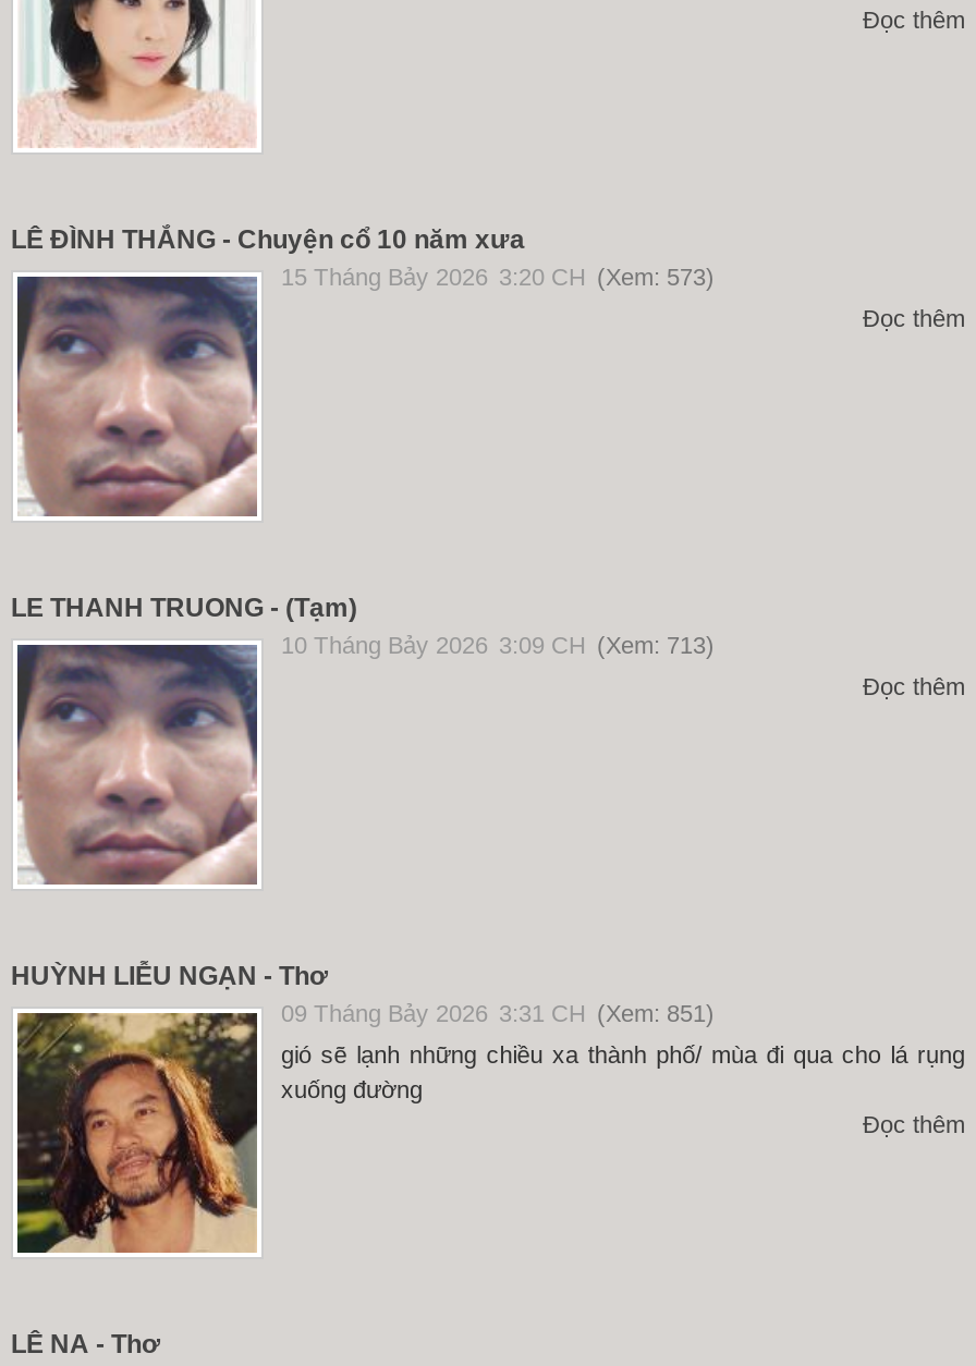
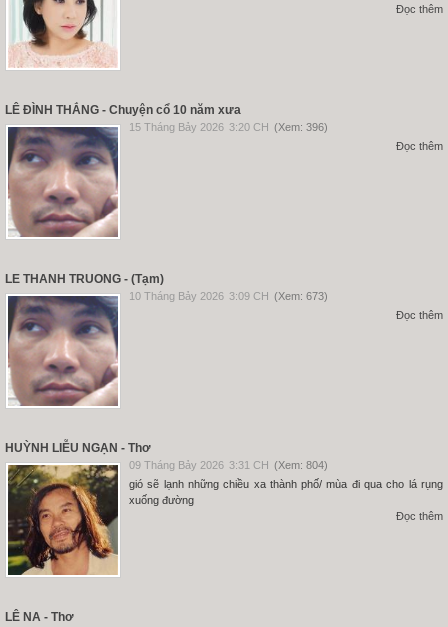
[281,263,715,290] 15 Tháng Bảy 2026 3:20 CH (Xem: 573) -> [129,121,328,133] 15 Tháng Bảy 2026 3:20 CH (Xem: 396)
[281,632,715,658] 10 Tháng Bảy 2026 3:09 CH (Xem: 713) -> [129,290,328,302] 10 Tháng Bảy 2026 3:09 CH (Xem: 673)
[281,1000,715,1026] 09 Tháng Bảy 2026 3:31 CH (Xem: 851) -> [129,459,328,471] 09 Tháng Bảy 2026 3:31 CH (Xem: 804)

